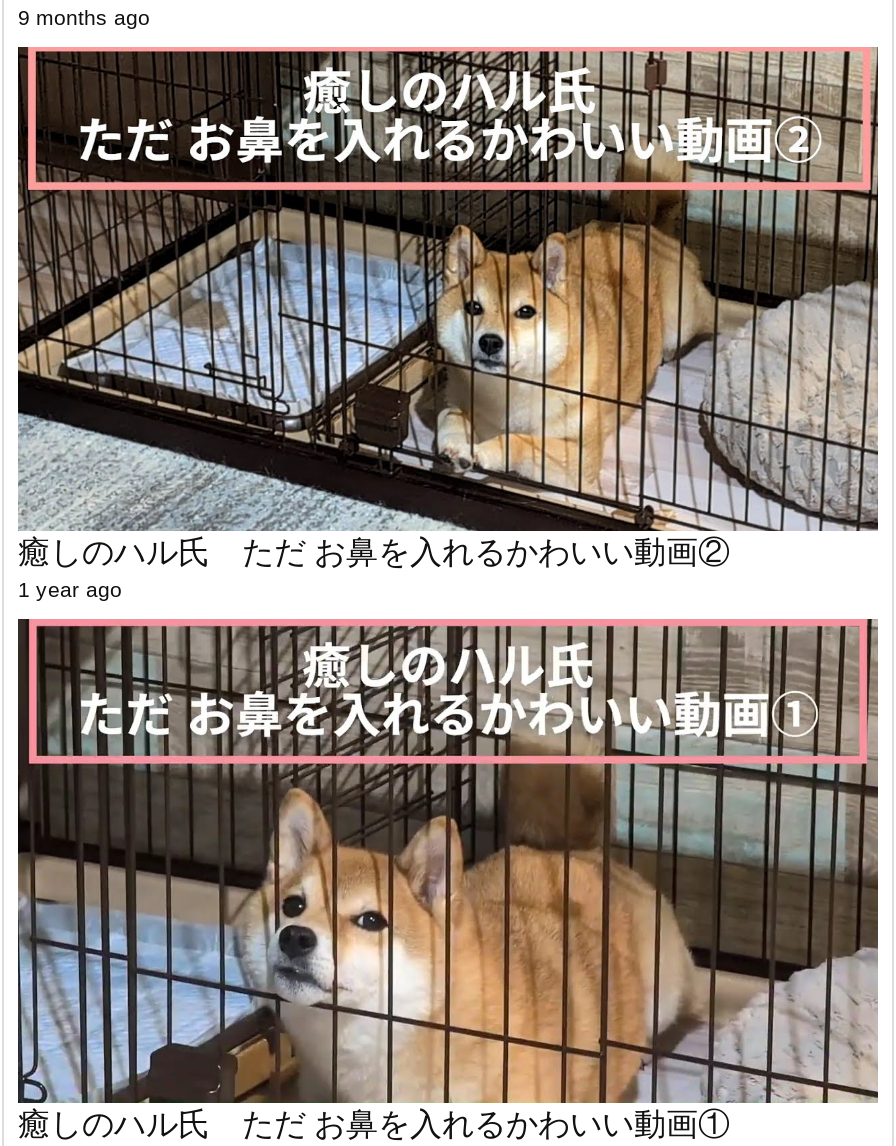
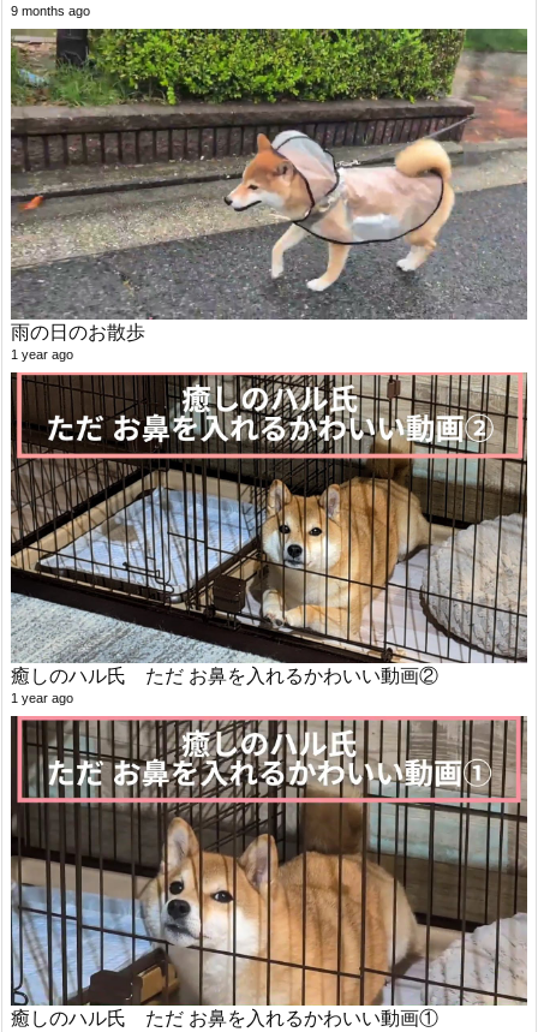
none -> [10,28,528,361] [image] | 雨の日のお散歩 | 1 year ago

